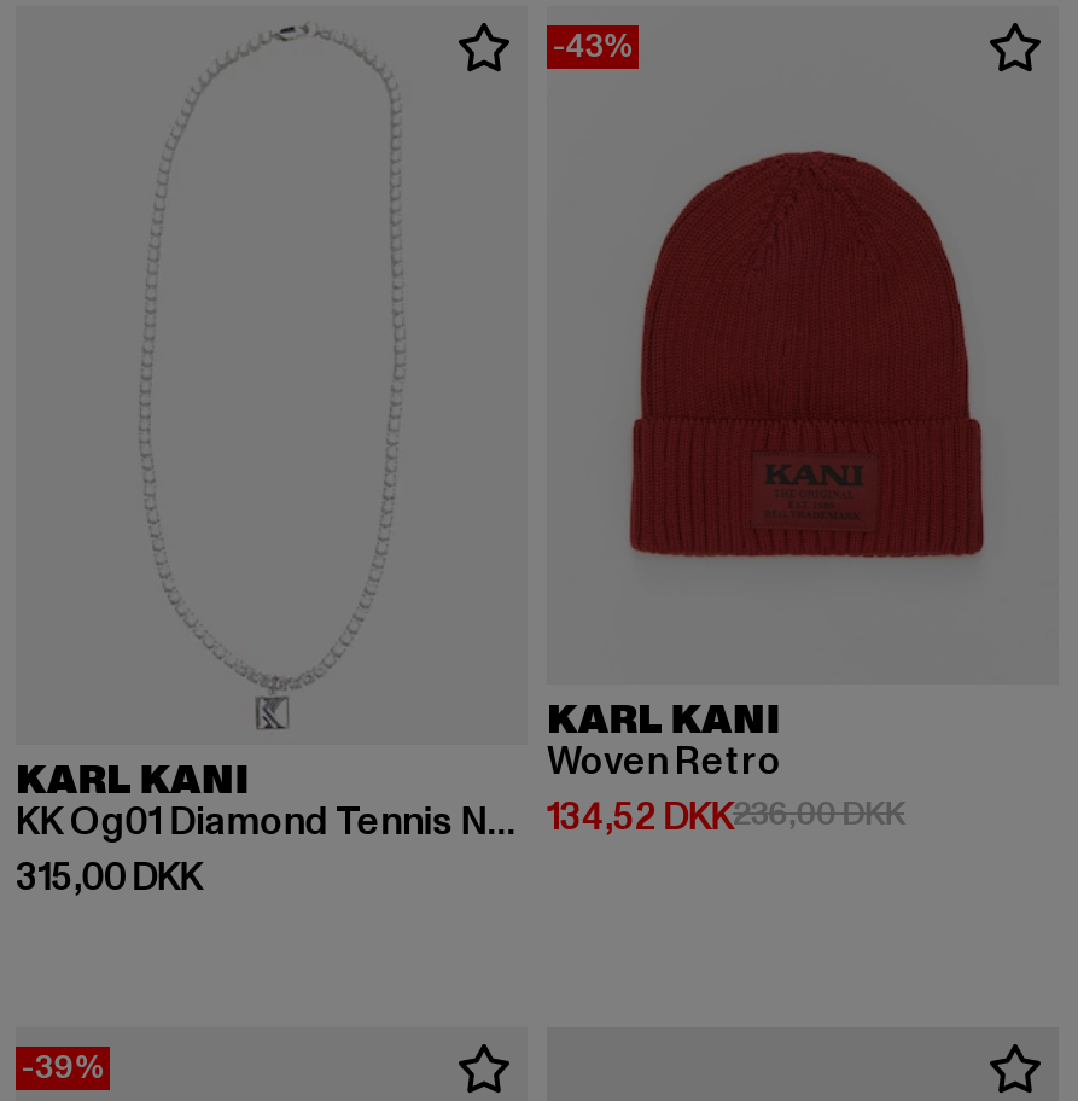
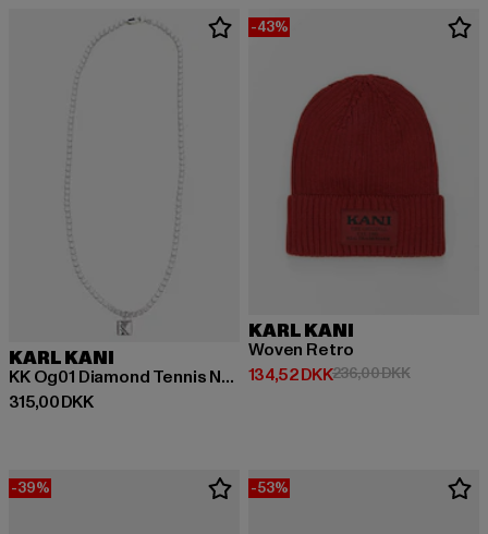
none -> [251,478,288,499] -53%

